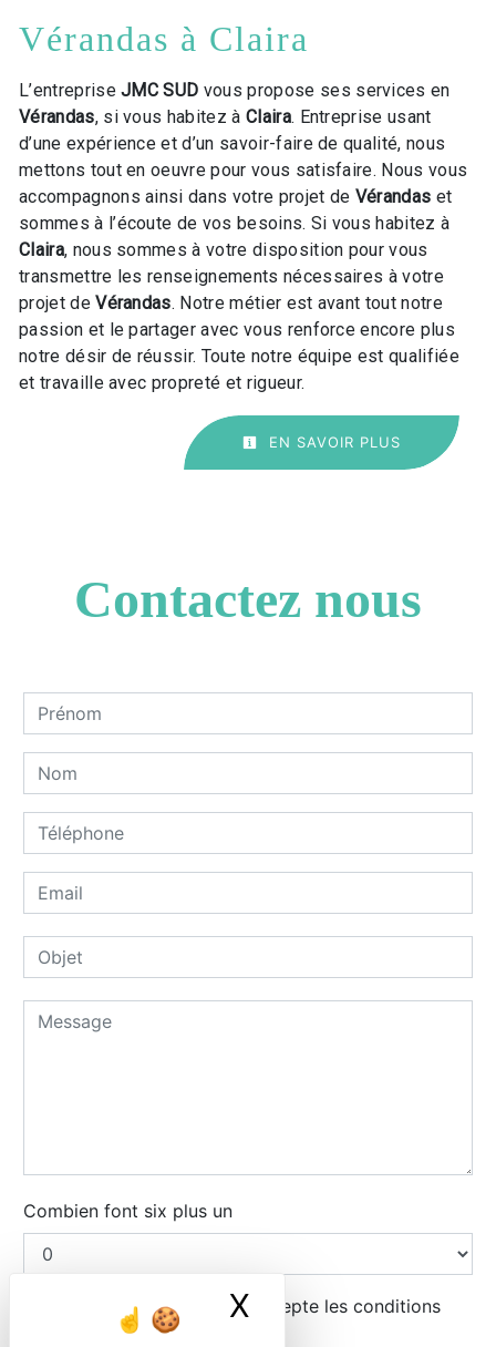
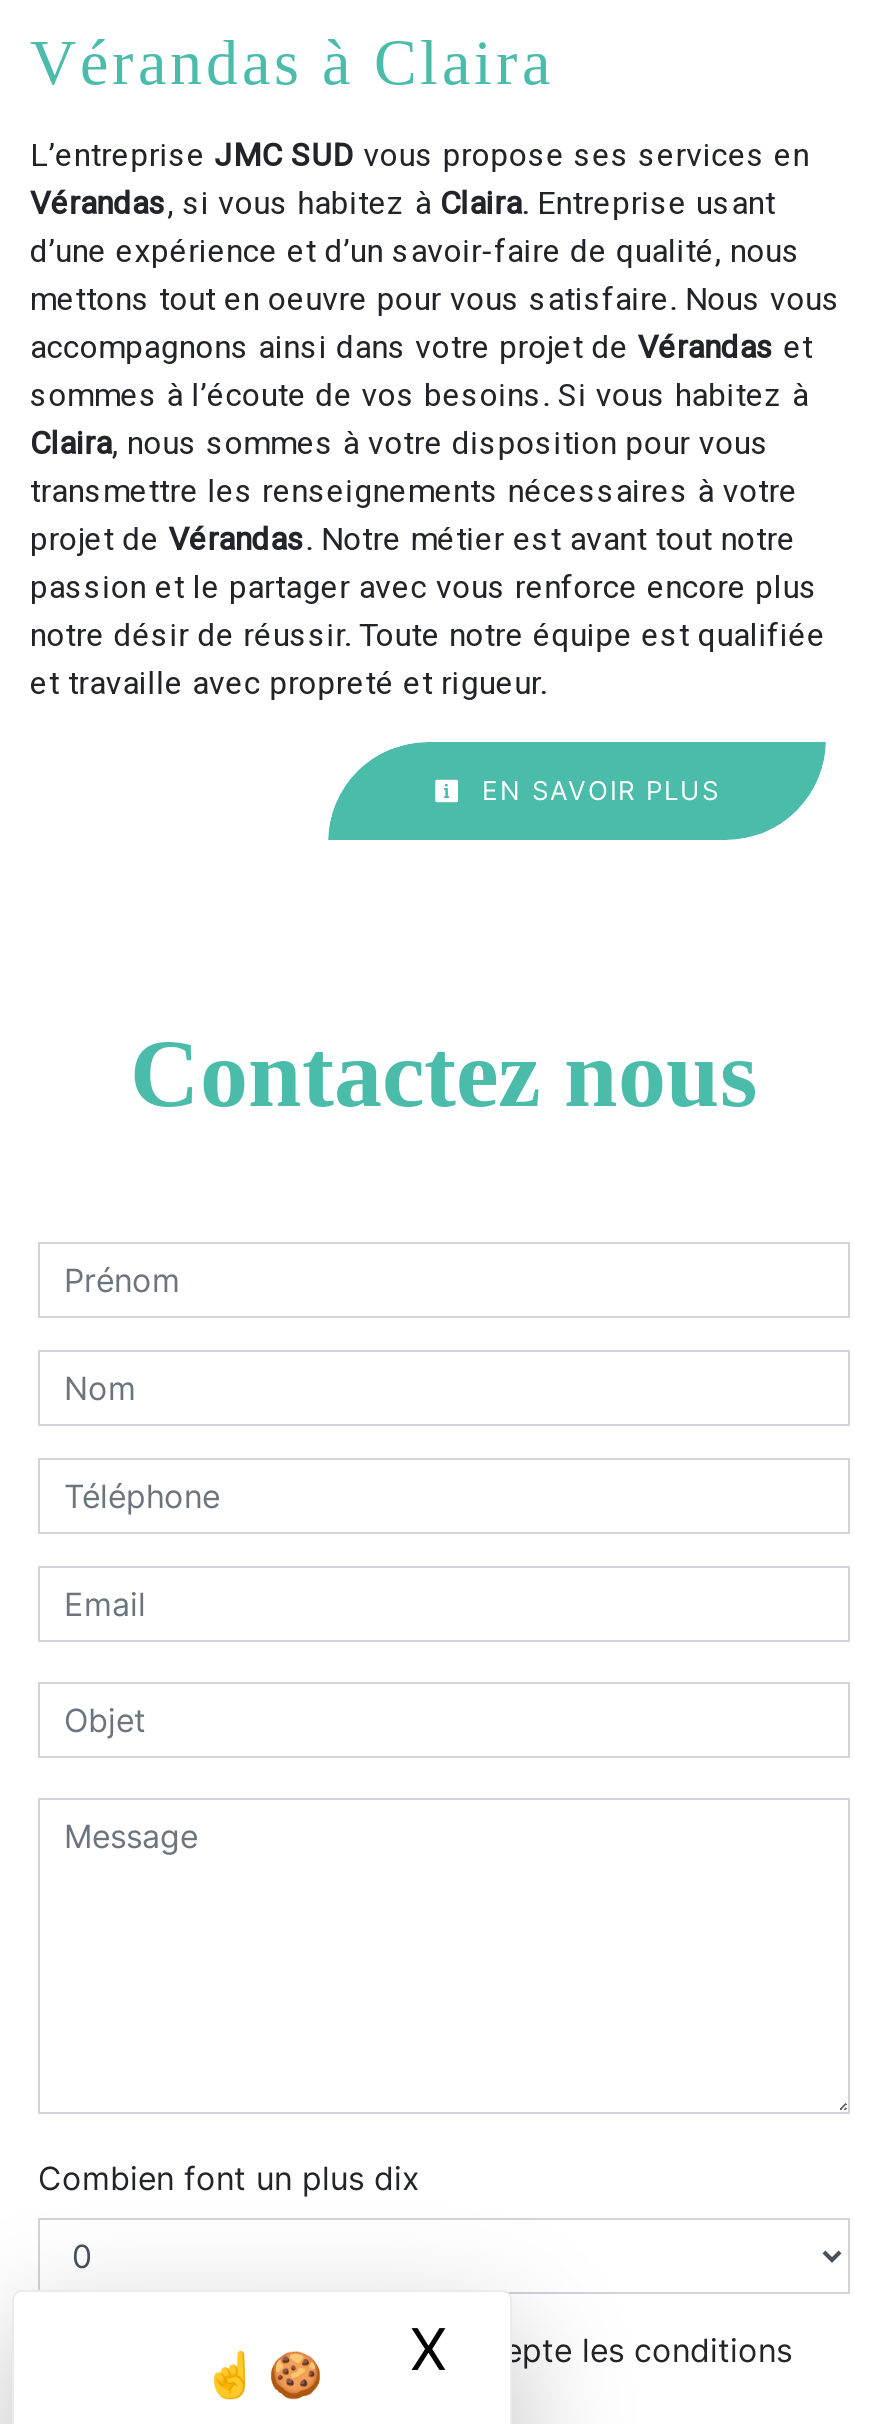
[23,1200,232,1222] Combien font six plus un -> [38,2158,420,2198] Combien font un plus dix

